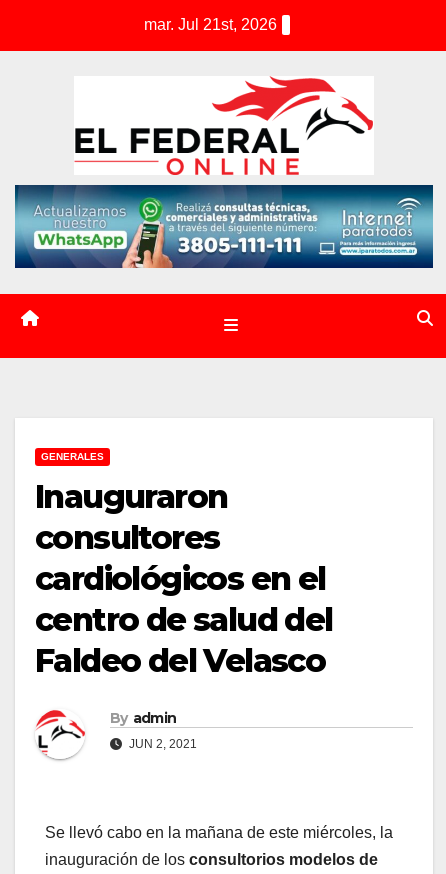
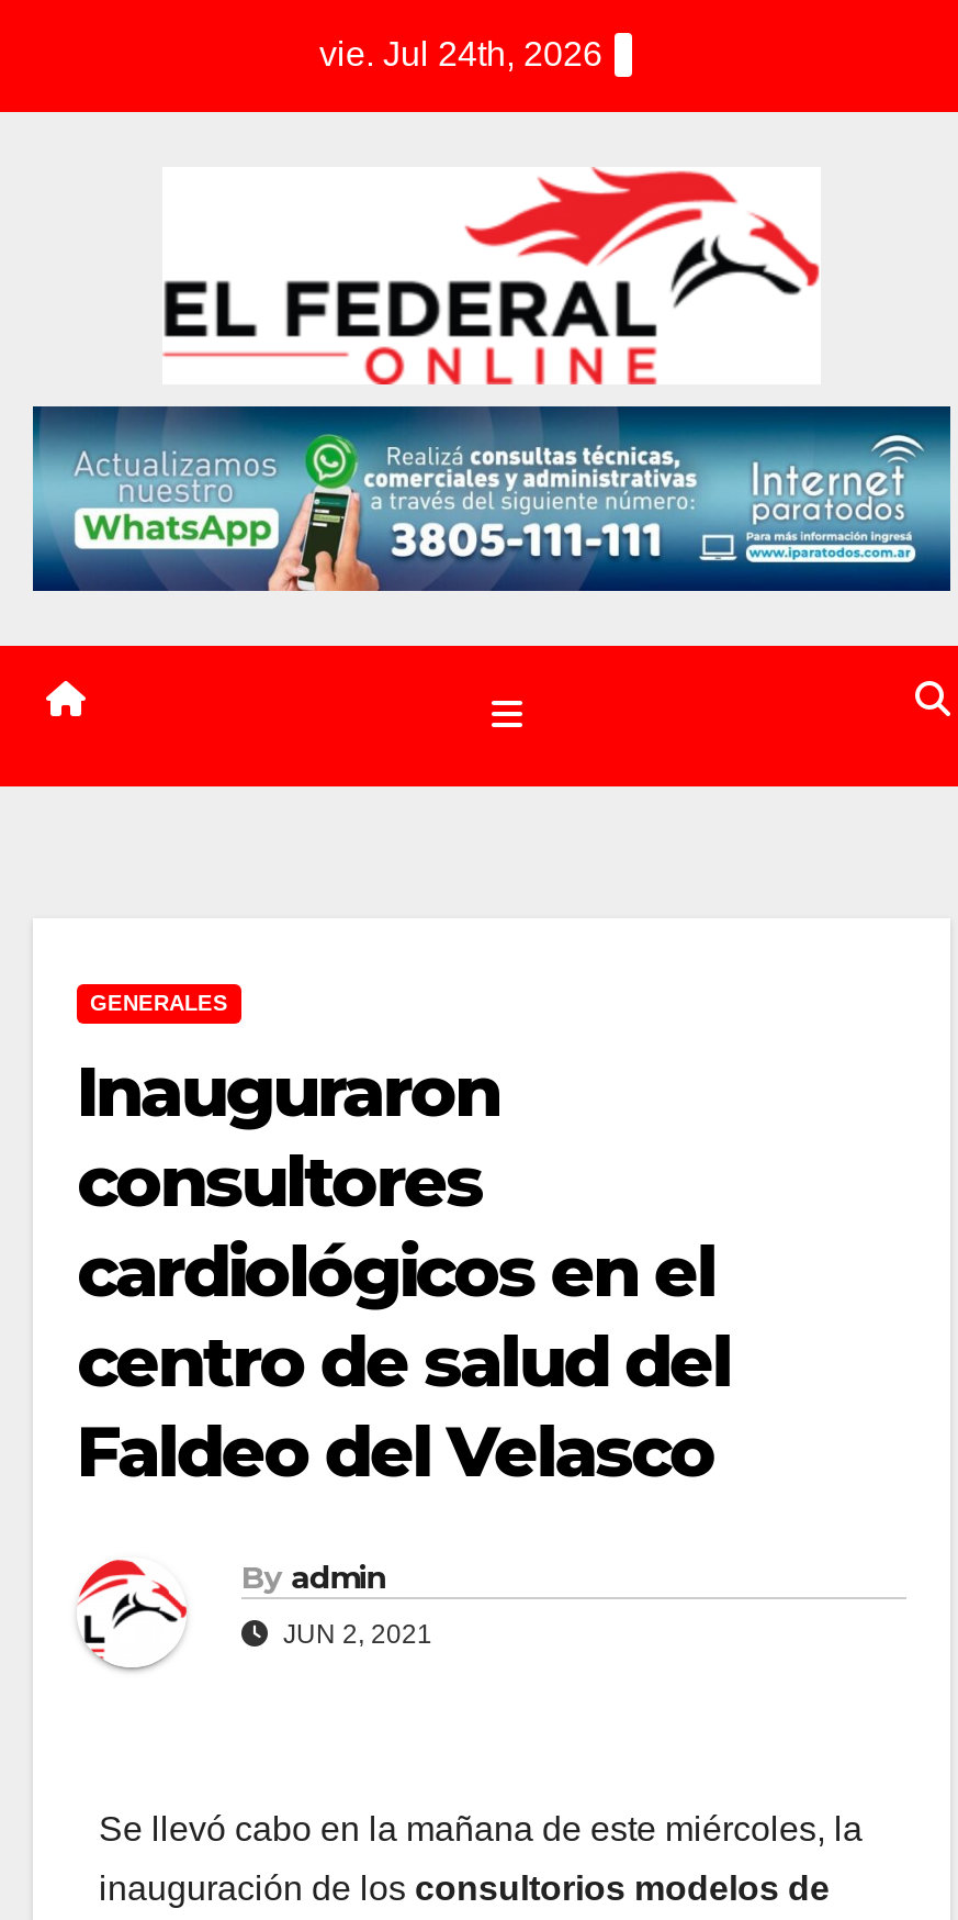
[143,16,276,33] mar. Jul 21st, 2026 -> [319,35,602,72] vie. Jul 24th, 2026

